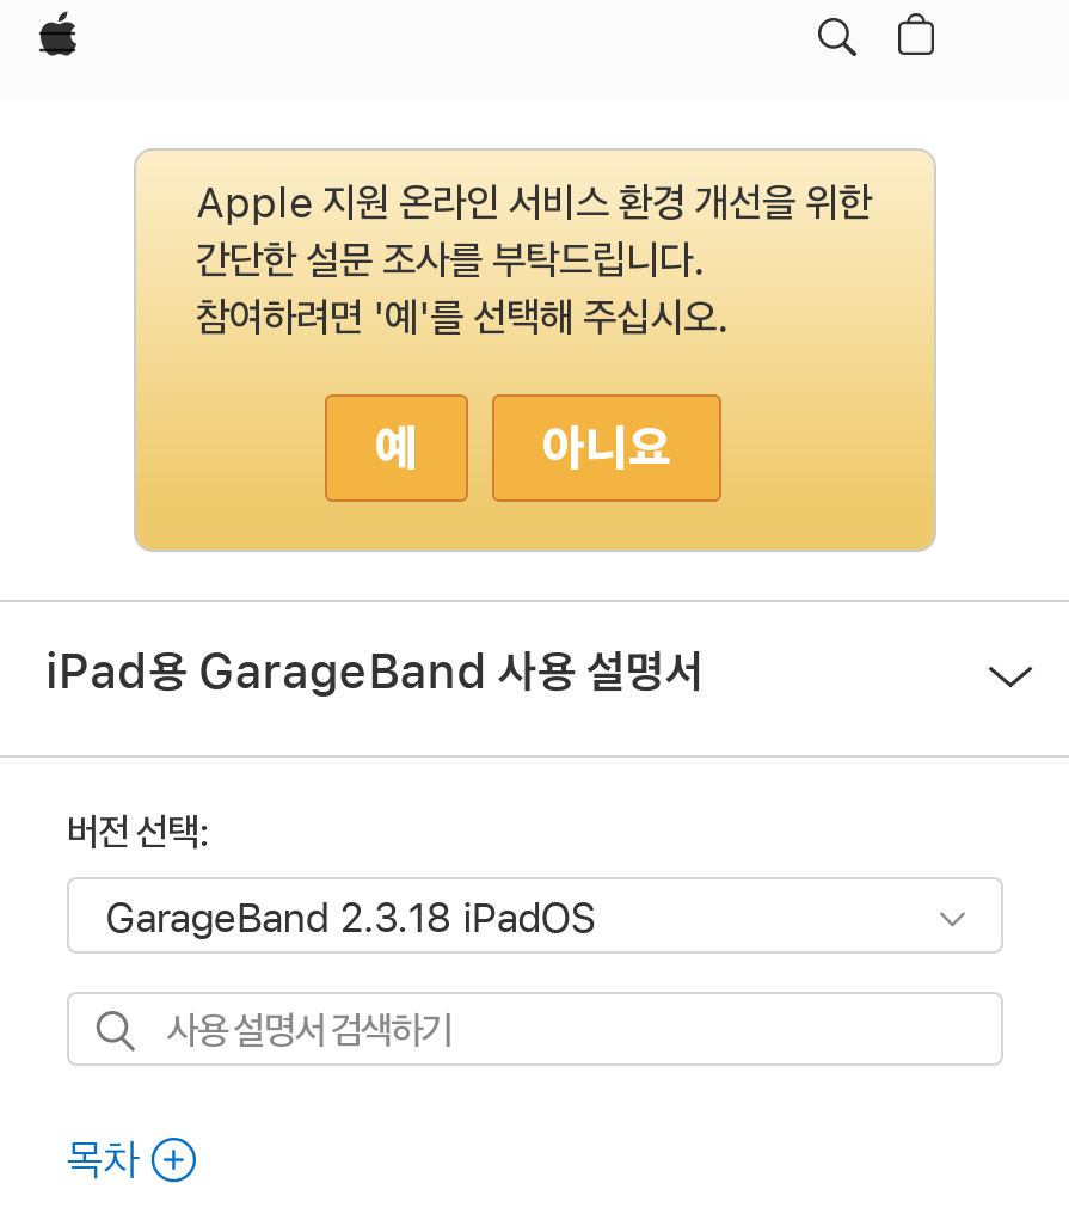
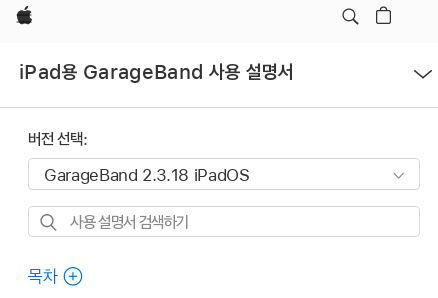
[134,148,936,552] [image] | Apple 지원 온라인 서비스 환경 개선을 위한 | 간단한 설문 조사를 부탁드립니다. | 참여하려면 '예'를 선택해 주십시오. | 예 | 아니요 -> none

